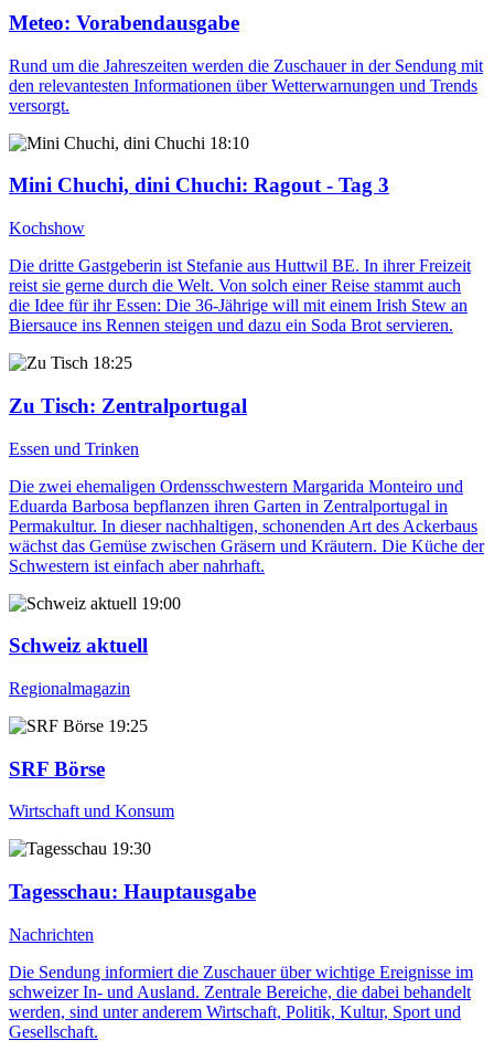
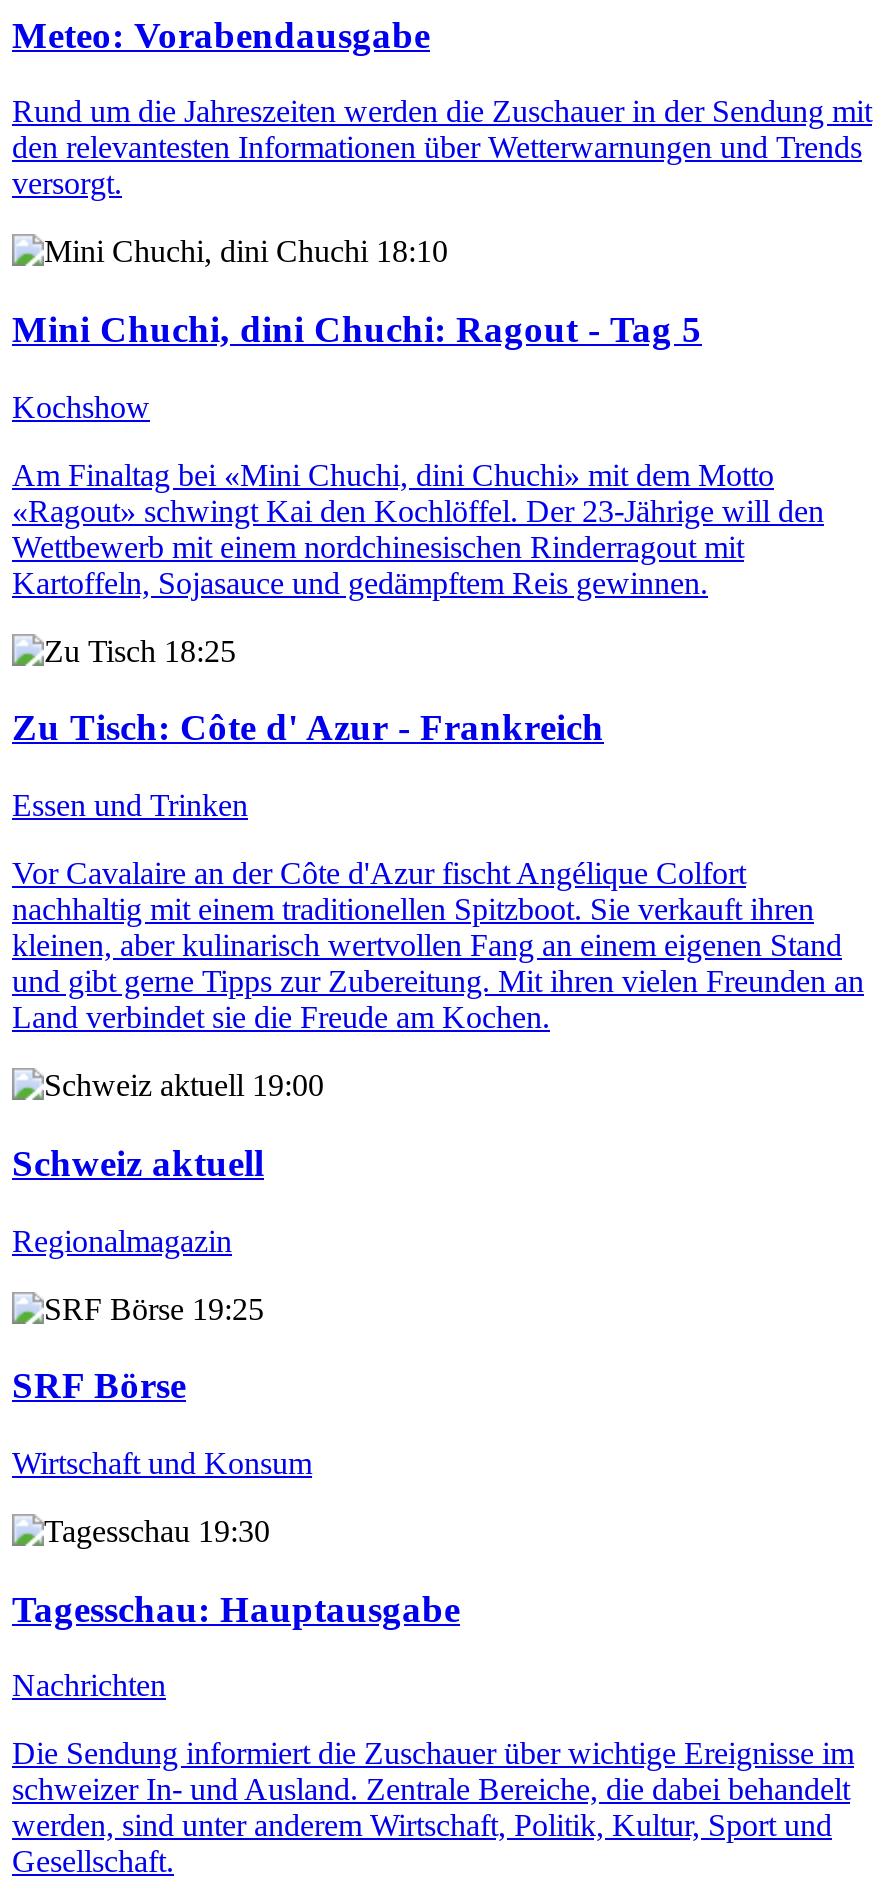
[9,174,389,197] Mini Chuchi, dini Chuchi: Ragout - Tag 3 -> [12,308,702,350] Mini Chuchi, dini Chuchi: Ragout - Tag 5
[9,256,471,335] Die dritte Gastgeberin ist Stefanie aus Huttwil BE. In ihrer Freizeit | reist sie gerne durch die Welt. Von solch einer Reise stammt auch | die Idee für ihr Essen: Die 36-Jährige will mit einem Irish Stew an | Biersauce ins Rennen steigen und dazu ein Soda Brot servieren. -> [12,457,824,599] Am Finaltag bei «Mini Chuchi, dini Chuchi» mit dem Motto | «Ragout» schwingt Kai den Kochlöffel. Der 23-Jährige will den | Wettbewerb mit einem nordchinesischen Rinderragout mit | Kartoffeln, Sojasauce und gedämpftem Reis gewinnen.
[9,394,247,417] Zu Tisch: Zentralportugal -> [12,707,604,749] Zu Tisch: Côte d' Azur - Frankreich
[9,476,484,575] Die zwei ehemaligen Ordensschwestern Margarida Monteiro und | Eduarda Barbosa bepflanzen ihren Garten in Zentralportugal in | Permakultur. In dieser nachhaltigen, schonenden Art des Ackerbaus | wächst das Gemüse zwischen Gräsern und Kräutern. Die Küche der | Schwestern ist einfach aber nahrhaft. -> [12,856,864,1034] Vor Cavalaire an der Côte d'Azur fischt Angélique Colfort | nachhaltig mit einem traditionellen Spitzboot. Sie verkauft ihren | kleinen, aber kulinarisch wertvollen Fang an einem eigenen Stand | und gibt gerne Tipps zur Zubereitung. Mit ihren vielen Freunden an | Land verbindet sie die Freude am Kochen.

